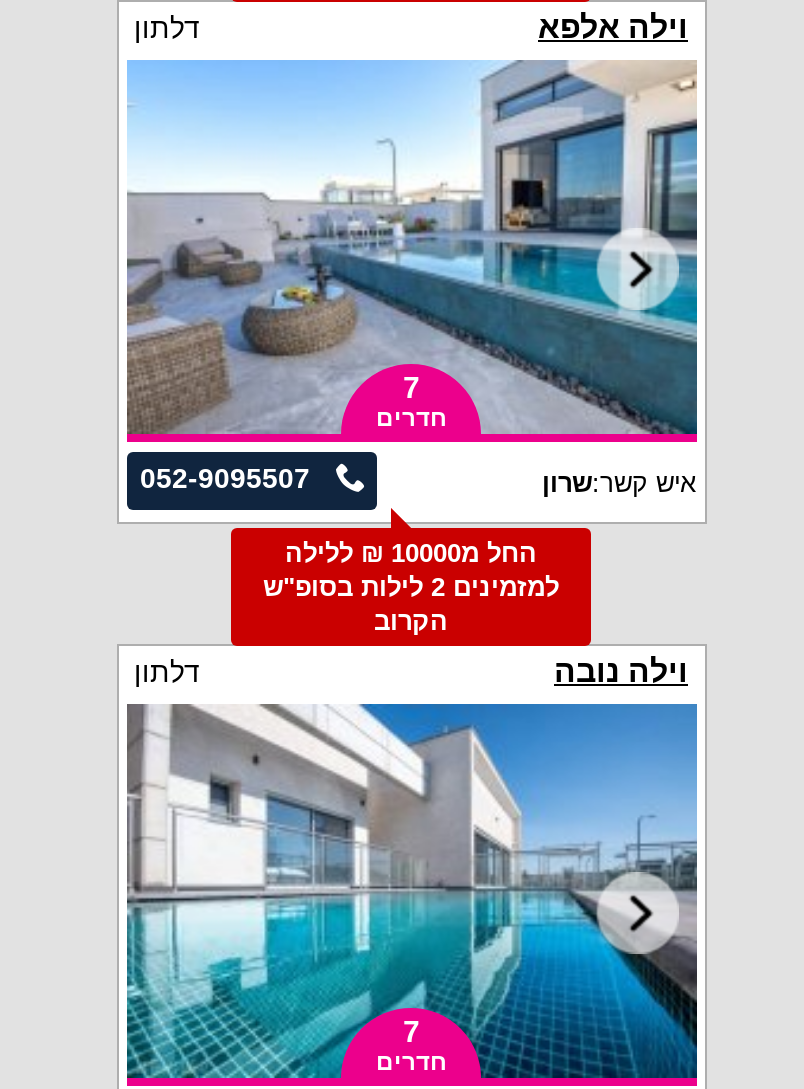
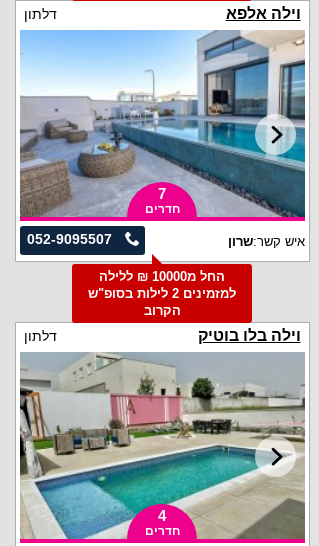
[554,654,688,688] וילה נובה -> [197,327,300,344] וילה בלו בוטיק
[125,702,699,1080] [image] | 7 -> [19,352,306,540] [image] | 4

